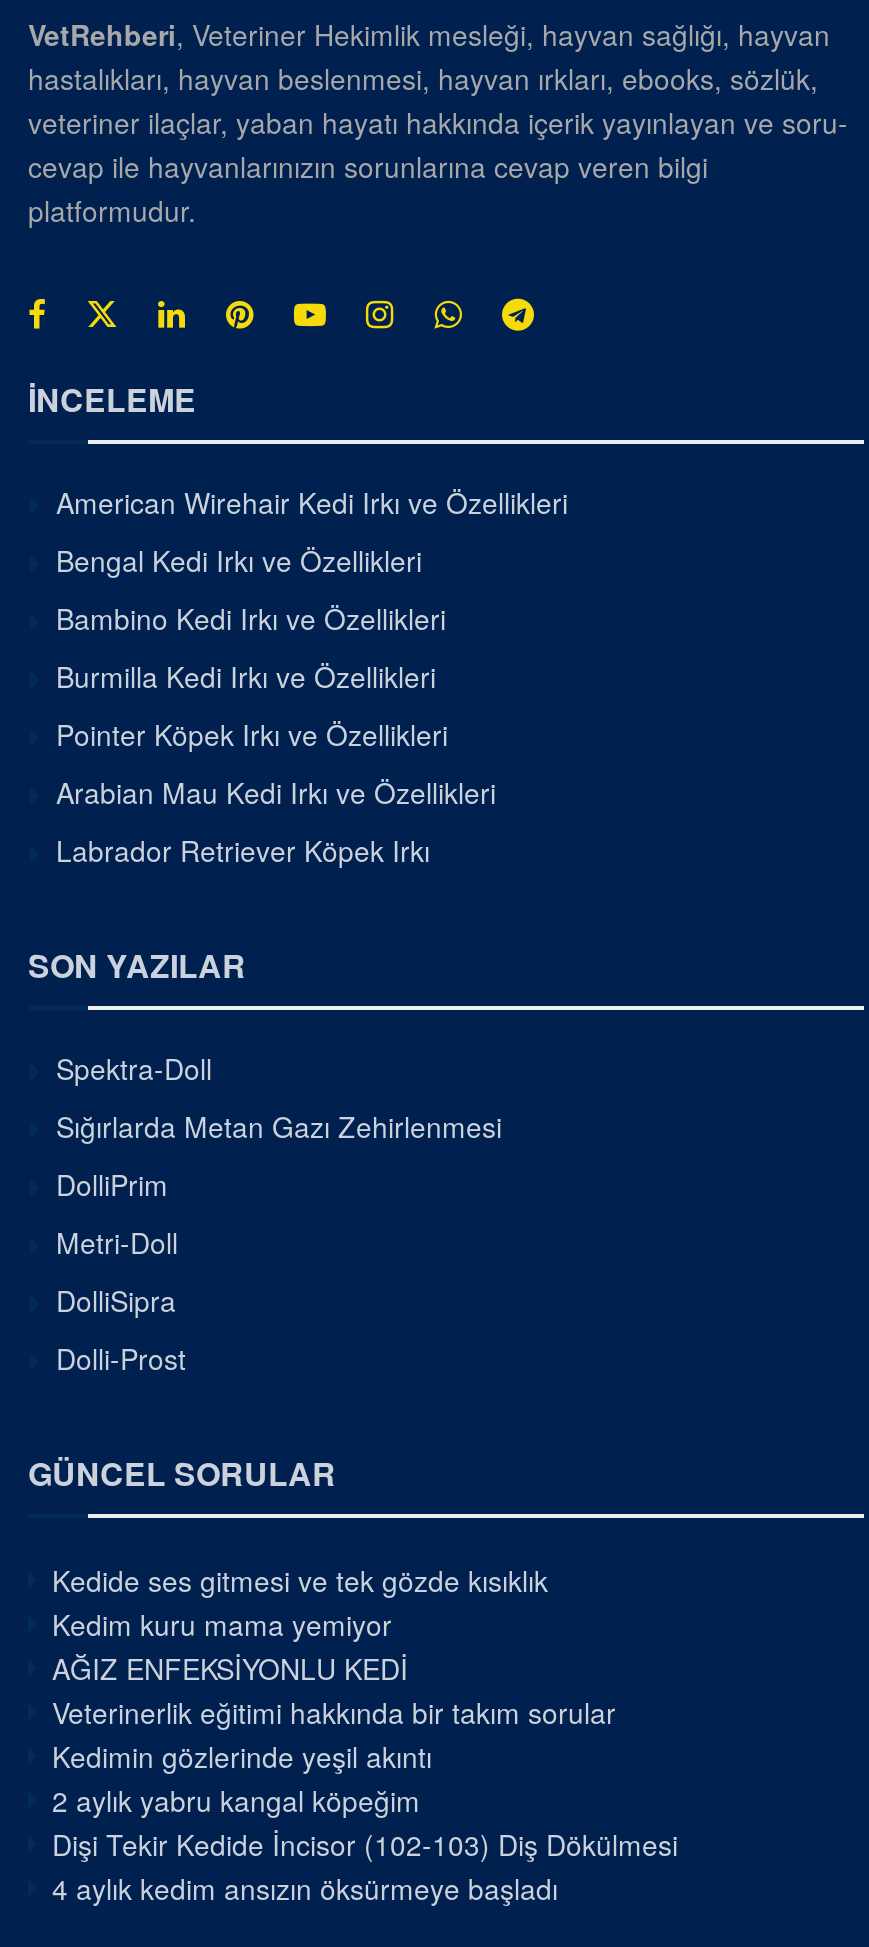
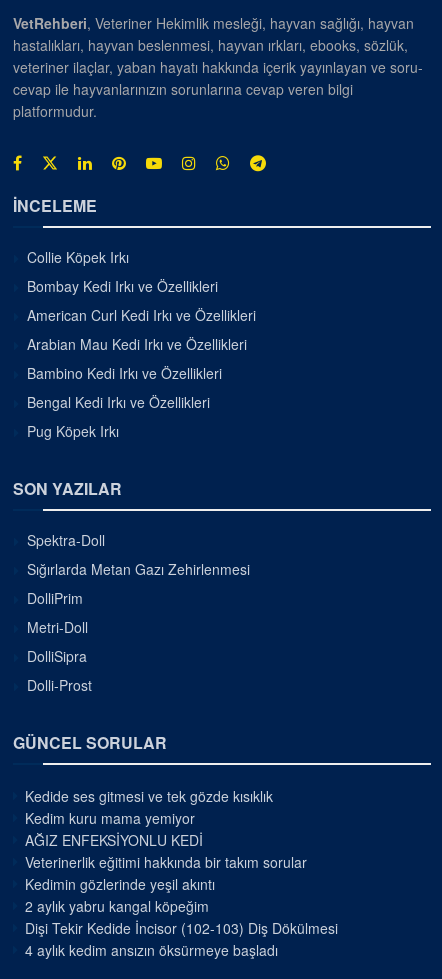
[56,481,568,753] American Wirehair Kedi Irkı ve Özellikleri | Burmilla Kedi Irkı ve Özellikleri | Pointer Köpek Irkı ve Özellikleri -> [27,246,256,324] Collie Köpek Irkı | Bombay Kedi Irkı ve Özellikleri | American Curl Kedi Irkı ve Özellikleri
moved [56,539,446,637] -> [27,362,222,411]: Bambino Kedi Irkı ve Özellikleri | Bengal Kedi Irkı ve Özellikleri
moved [56,771,496,811] -> [27,333,247,353]: Arabian Mau Kedi Irkı ve Özellikleri
[56,829,430,869] Labrador Retriever Köpek Irkı -> [27,420,119,440] Pug Köpek Irkı

